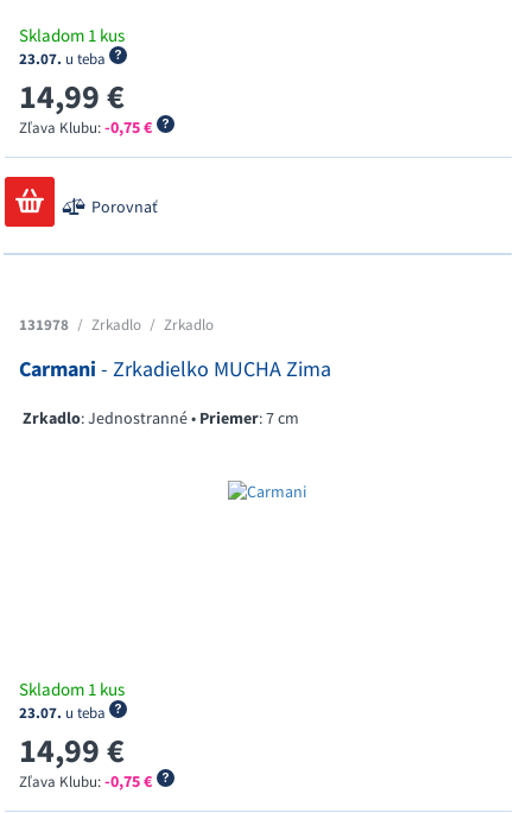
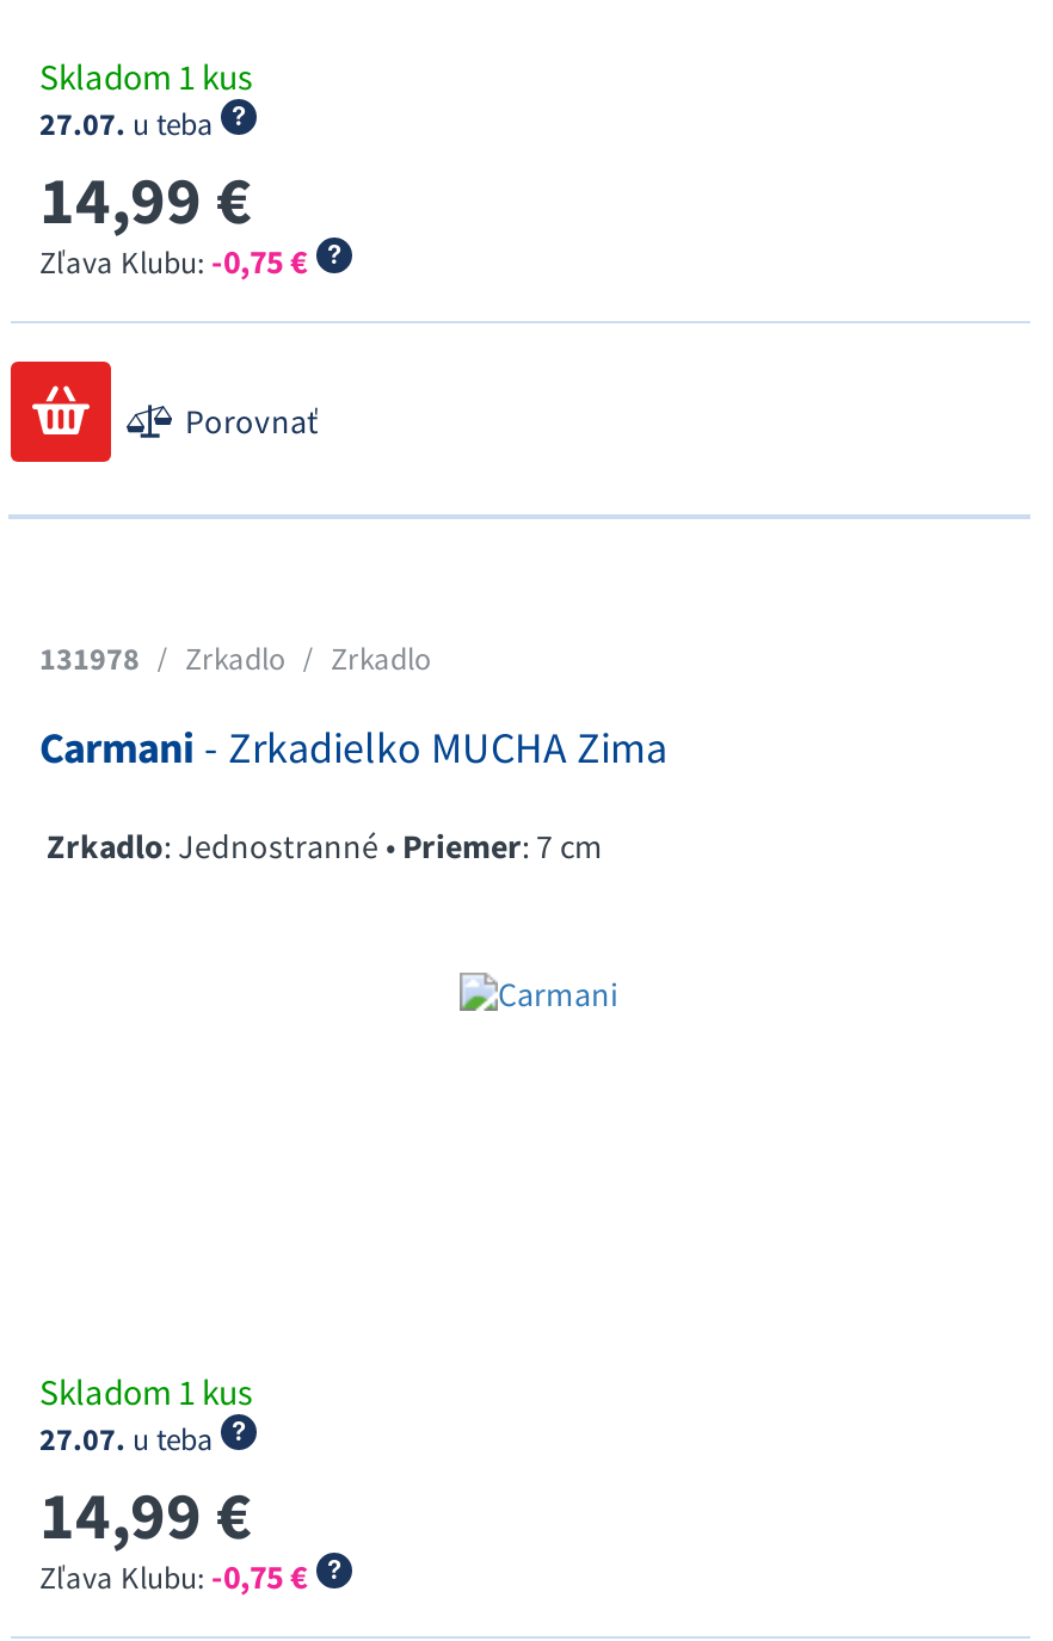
[19,49,109,69] 23.07. u teba -> [39,104,221,144] 27.07. u teba
[19,703,109,723] 23.07. u teba -> [39,1419,221,1460] 27.07. u teba

